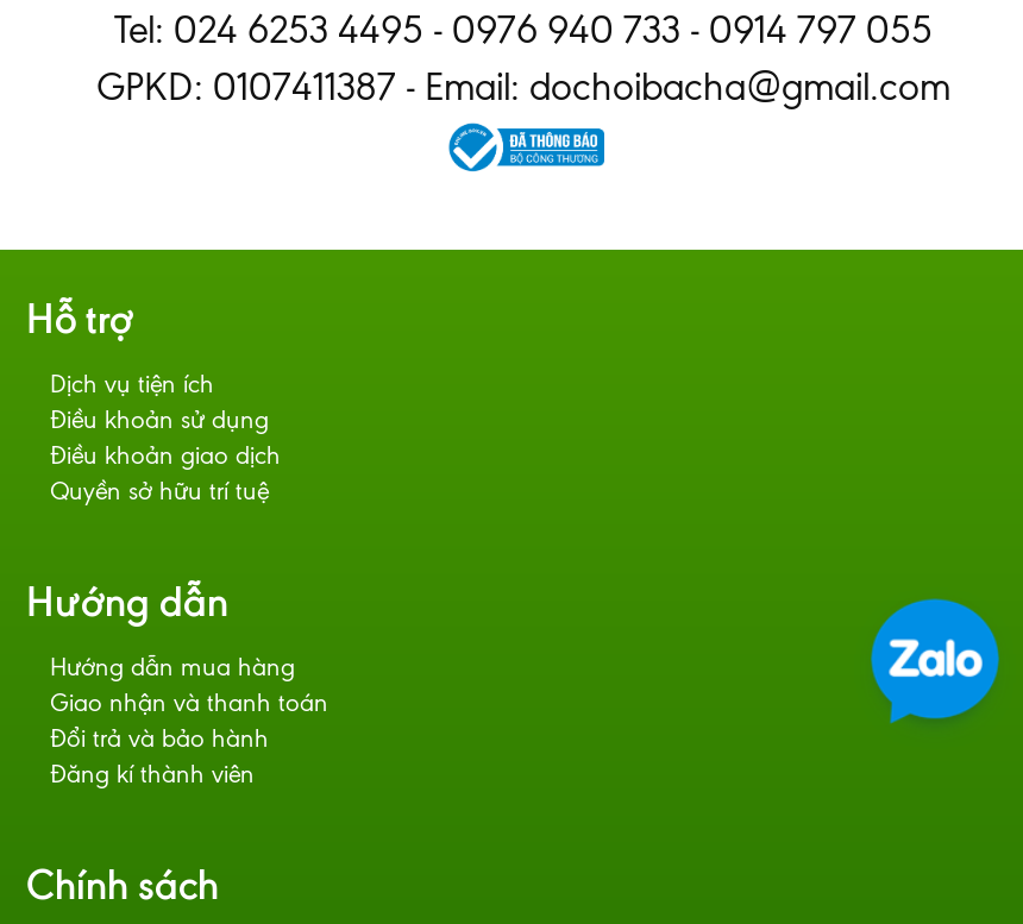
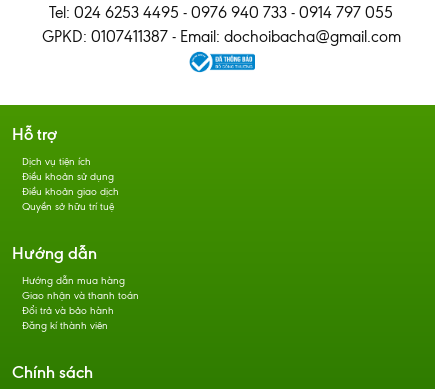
[868,597,1002,725] [image] -> none

